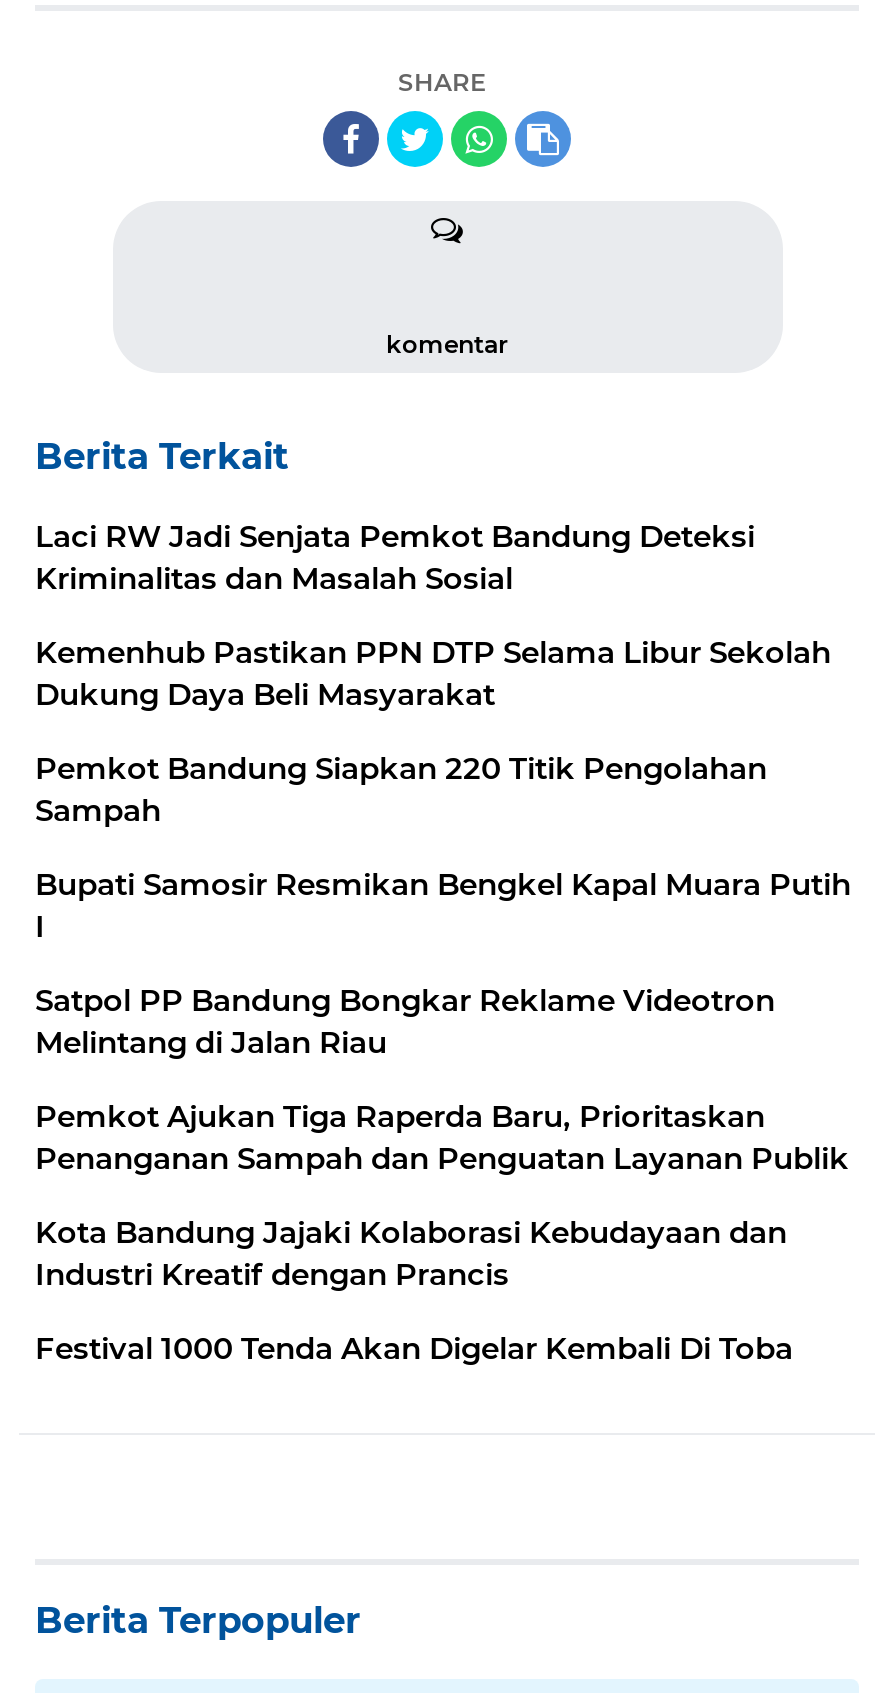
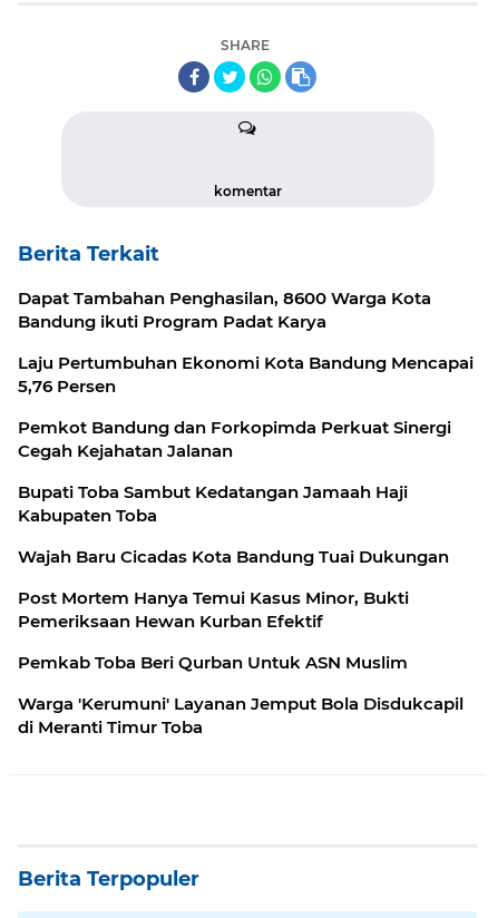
[35,517,755,597] Laci RW Jadi Senjata Pemkot Bandung Deteksi | Kriminalitas dan Masalah Sosial -> [18,287,431,332] Dapat Tambahan Penghasilan, 8600 Warga Kota | Bandung ikuti Program Padat Karya
[35,633,831,713] Kemenhub Pastikan PPN DTP Selama Libur Sekolah | Dukung Daya Beli Masyarakat -> [18,352,474,397] Laju Pertumbuhan Ekonomi Kota Bandung Mencapai | 5,76 Persen
[35,749,767,829] Pemkot Bandung Siapkan 220 Titik Pengolahan | Sampah -> [18,417,451,461] Pemkot Bandung dan Forkopimda Perkuat Sinergi | Cegah Kejahatan Jalanan
[35,865,851,945] Bupati Samosir Resmikan Bengkel Kapal Muara Putih | I -> [18,481,408,526] Bupati Toba Sambut Kedatangan Jamaah Haji | Kabupaten Toba
[35,981,775,1061] Satpol PP Bandung Bongkar Reklame Videotron | Melintang di Jalan Riau -> [18,546,449,567] Wajah Baru Cicadas Kota Bandung Tuai Dukungan
[35,1097,849,1177] Pemkot Ajukan Tiga Raperda Baru, Prioritaskan | Penanganan Sampah dan Penguatan Layanan Publik -> [18,587,409,632] Post Mortem Hanya Temui Kasus Minor, Bukti | Pemeriksaan Hewan Kurban Efektif
[35,1213,787,1293] Kota Bandung Jajaki Kolaborasi Kebudayaan dan | Industri Kreatif dengan Prancis -> [18,652,408,673] Pemkab Toba Beri Qurban Untuk ASN Muslim
[35,1329,793,1367] Festival 1000 Tenda Akan Digelar Kembali Di Toba -> [18,693,463,738] Warga 'Kerumuni' Layanan Jemput Bola Disdukcapil | di Meranti Timur Toba

